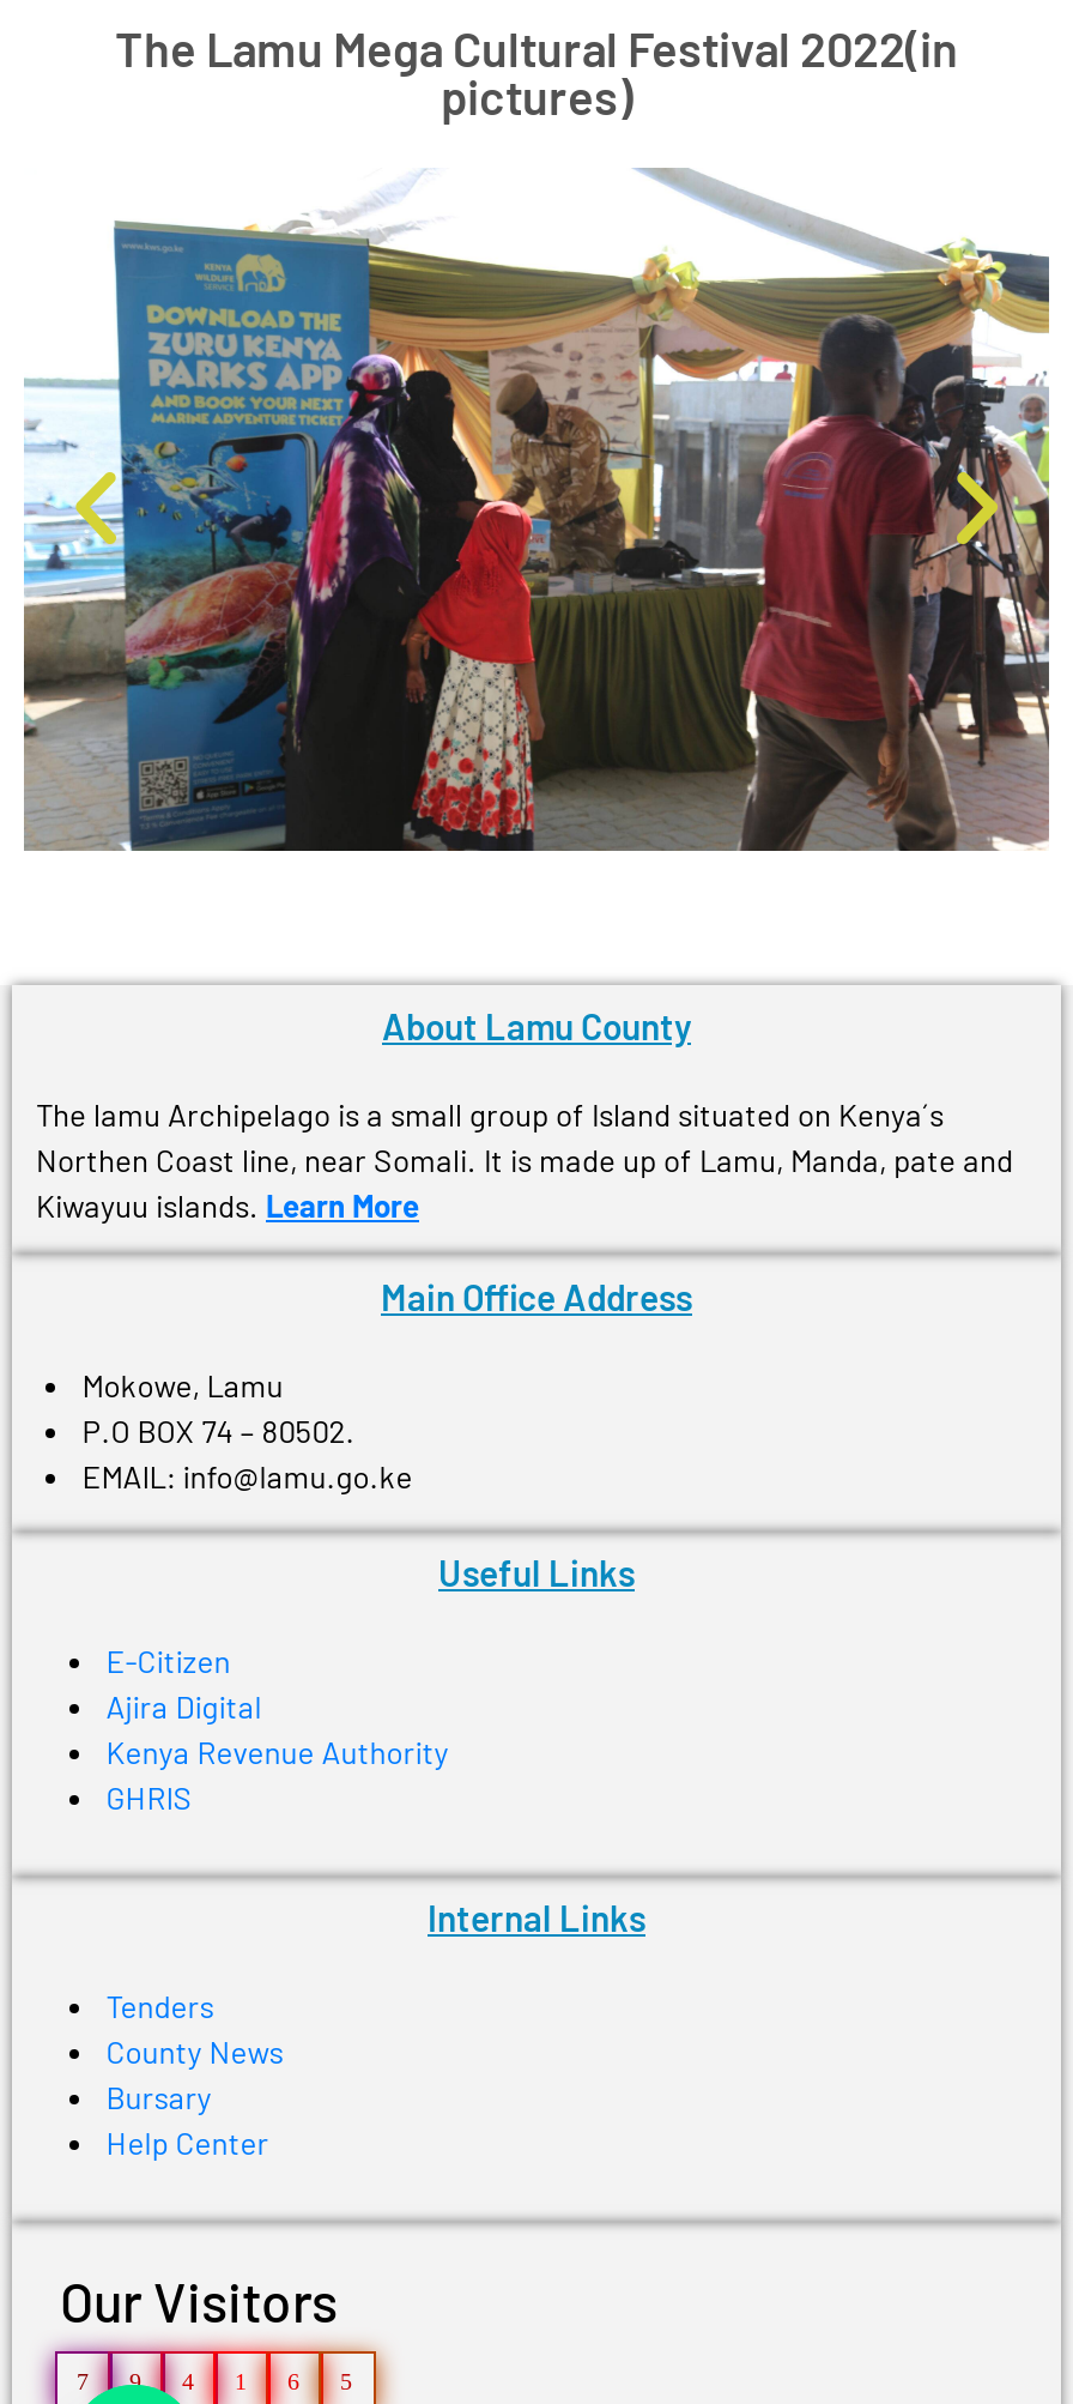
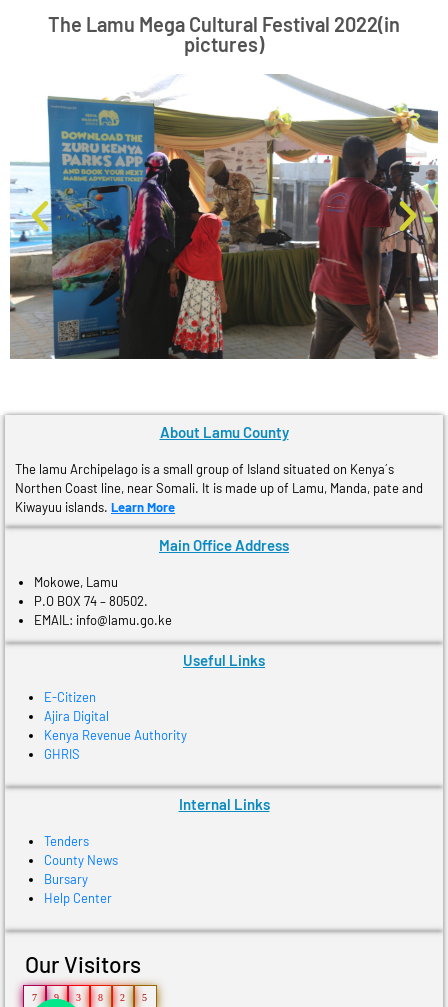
[182,2367,194,2393] 4 -> [76,991,81,1002] 3
[235,2367,247,2393] 1 -> [98,991,103,1002] 8
[287,2367,299,2393] 6 -> [120,991,125,1002] 2

